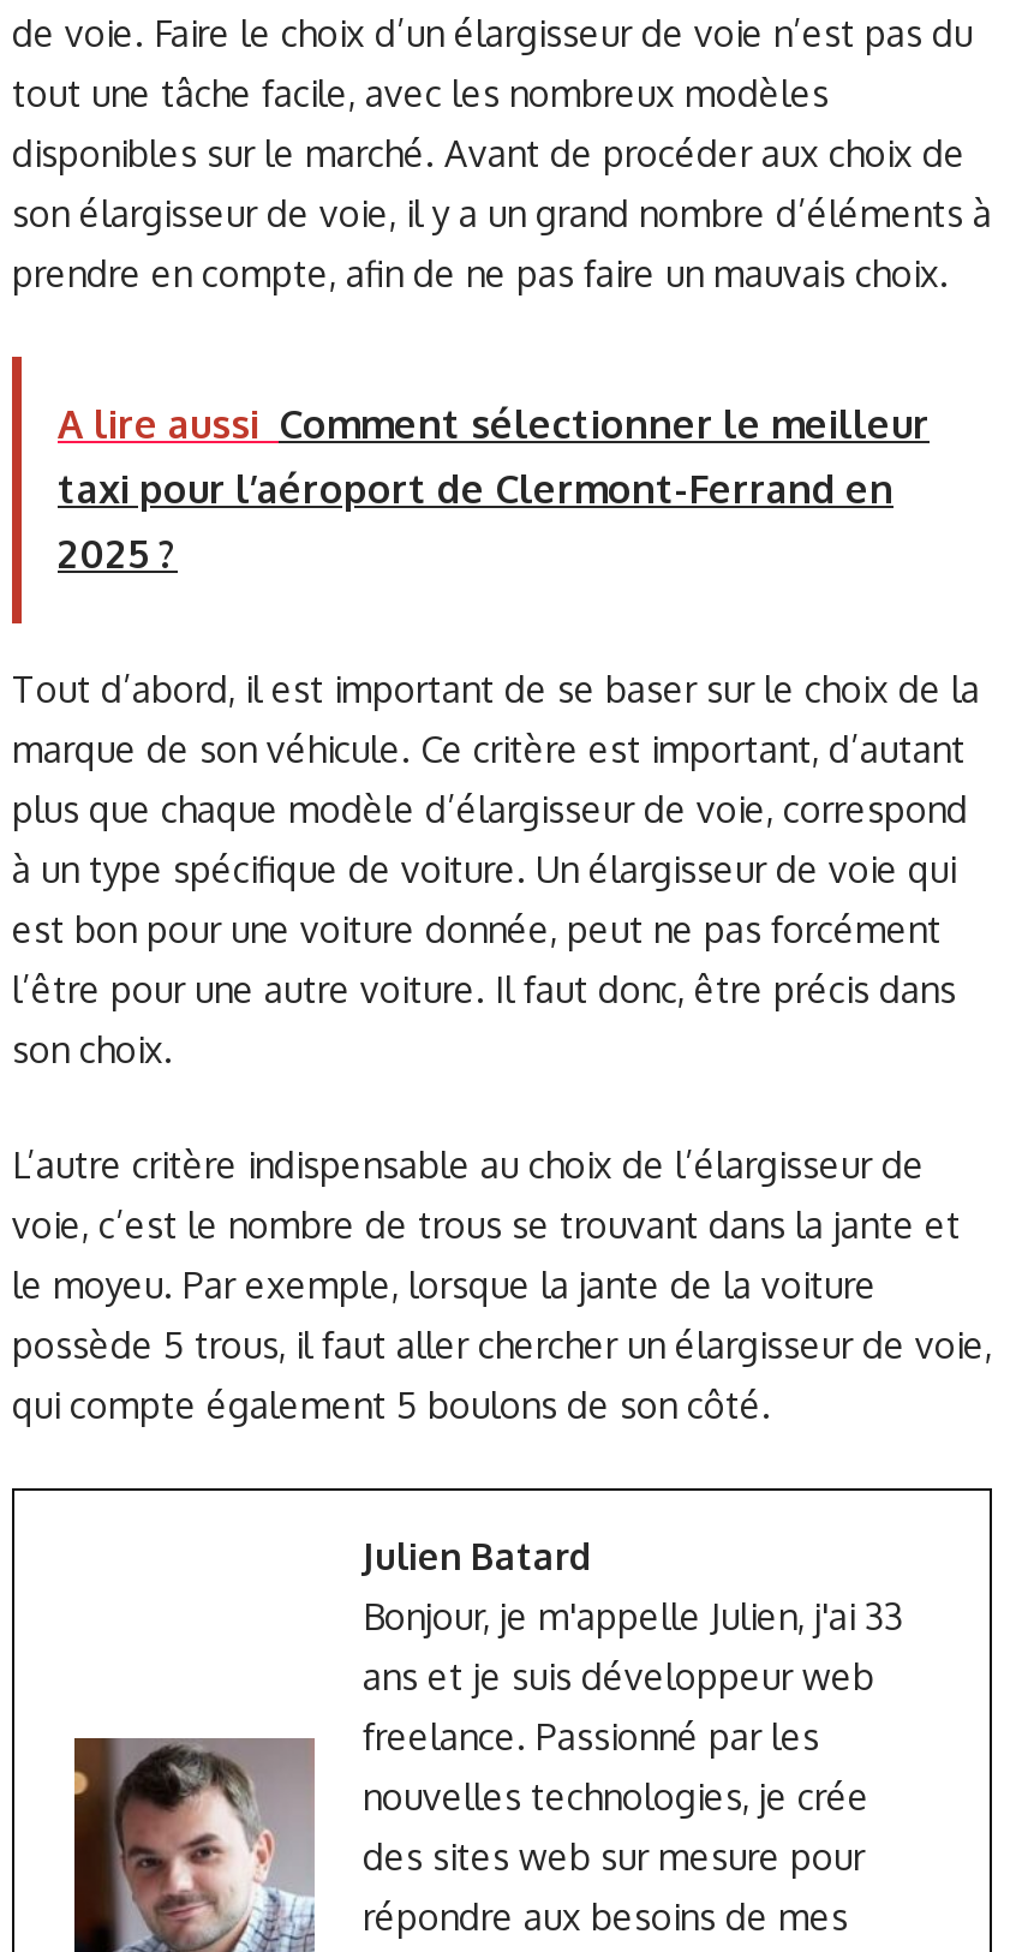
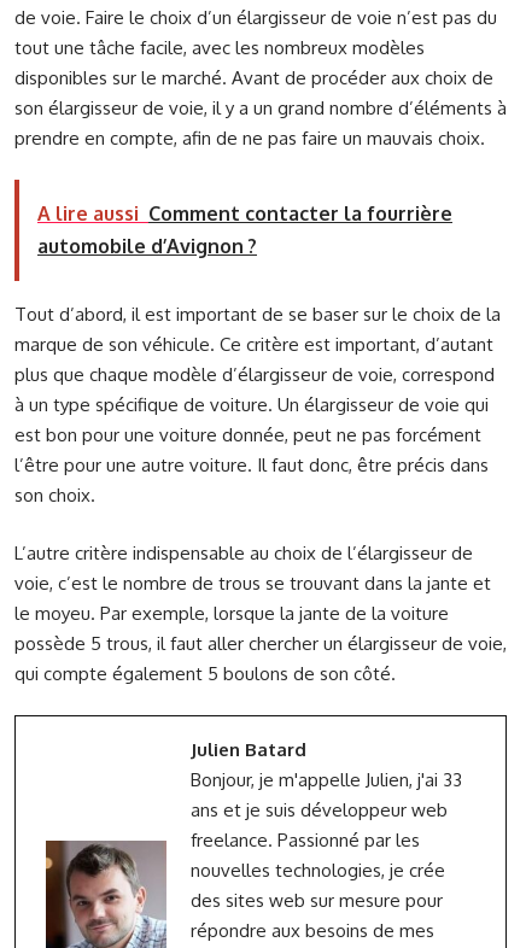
[58,401,930,579] A lire aussi Comment sélectionner le meilleur | taxi pour l’aéroport de Clermont-Ferrand en | 2025 ? -> [37,202,452,258] A lire aussi Comment contacter la fourrière | automobile d’Avignon ?

